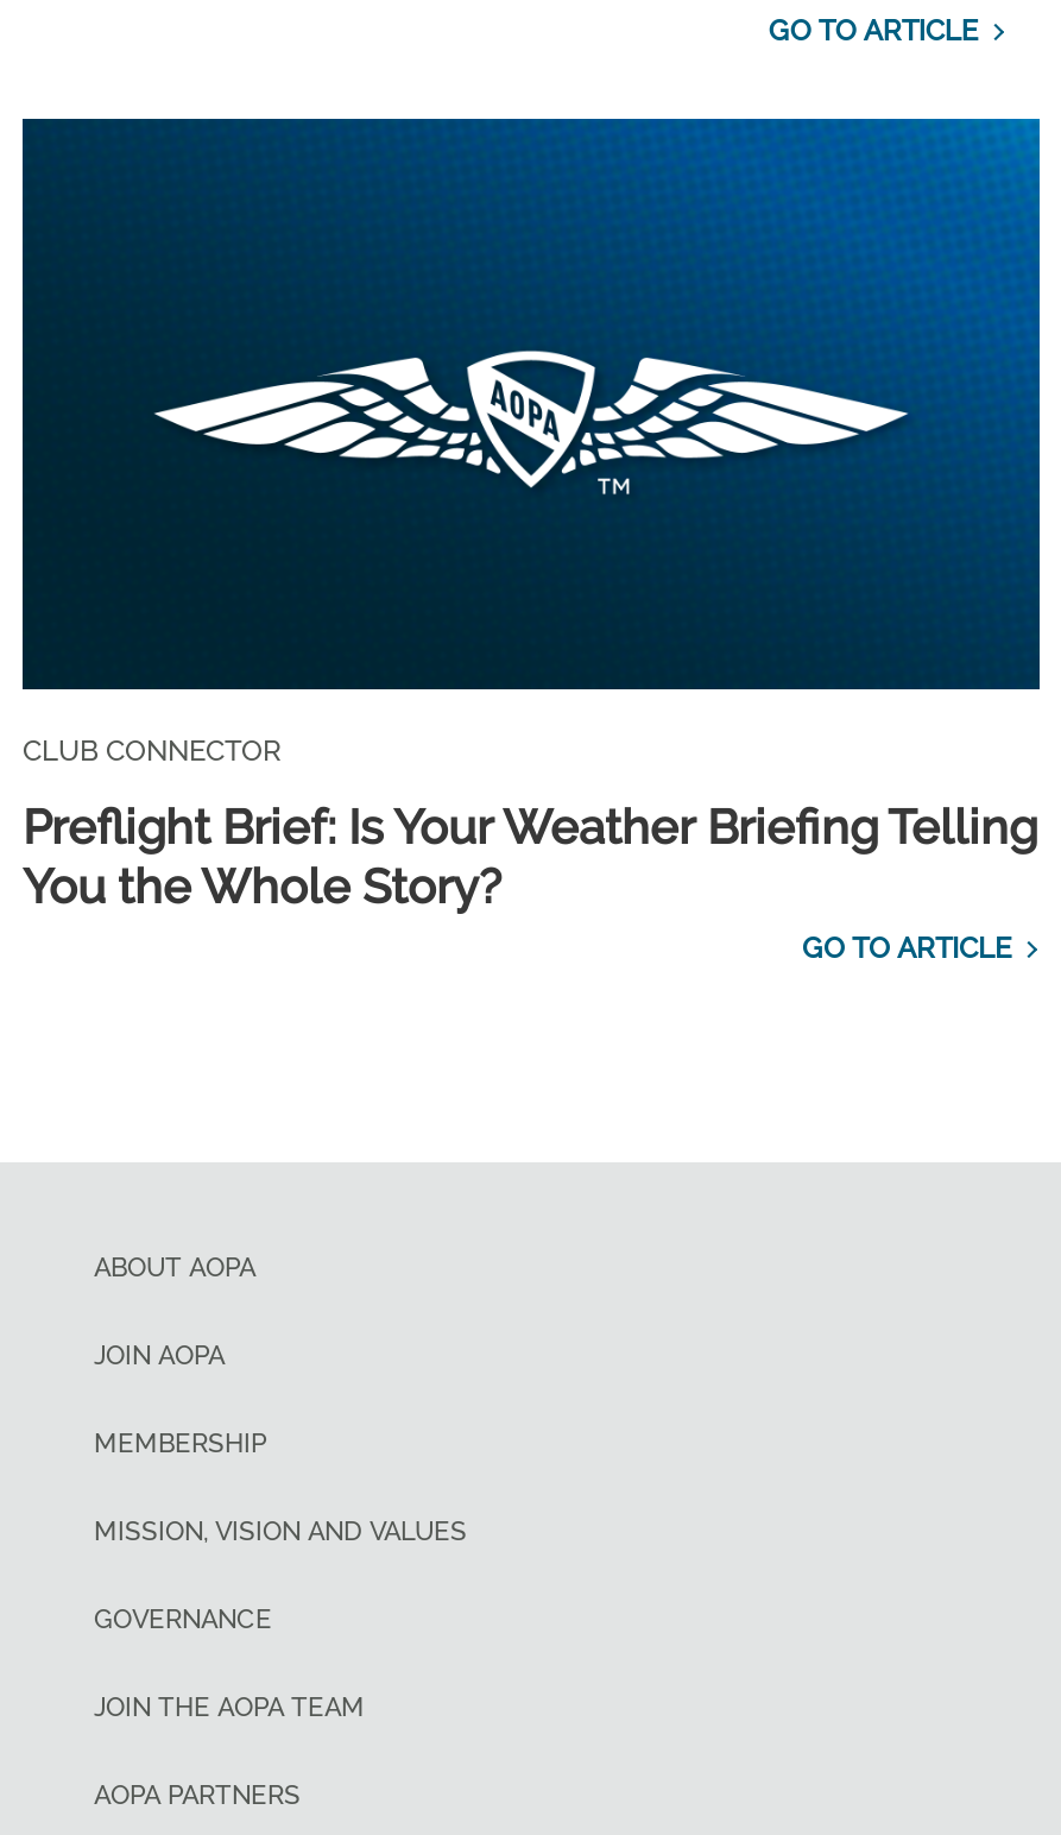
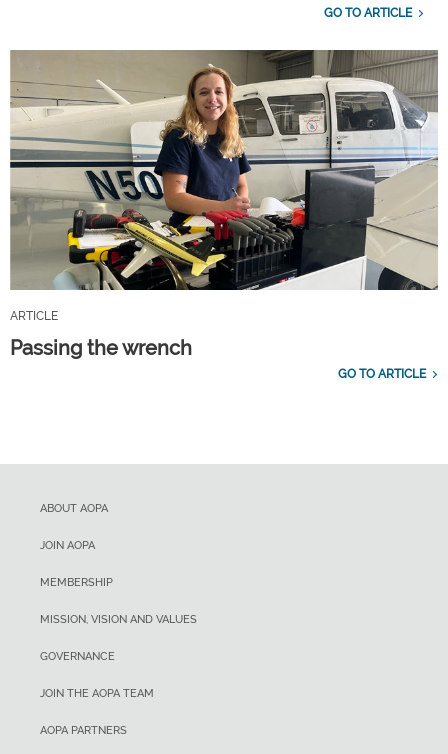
[20,116,1042,768] [image] | CLUB CONNECTOR -> [9,49,439,323] [image] | ARTICLE
[23,799,1037,916] Preflight Brief: Is Your Weather Briefing Telling | You the Whole Story? -> [10,336,192,360] Passing the wrench

